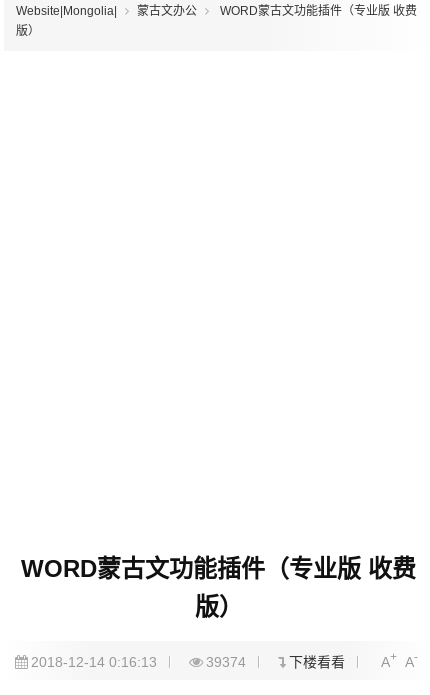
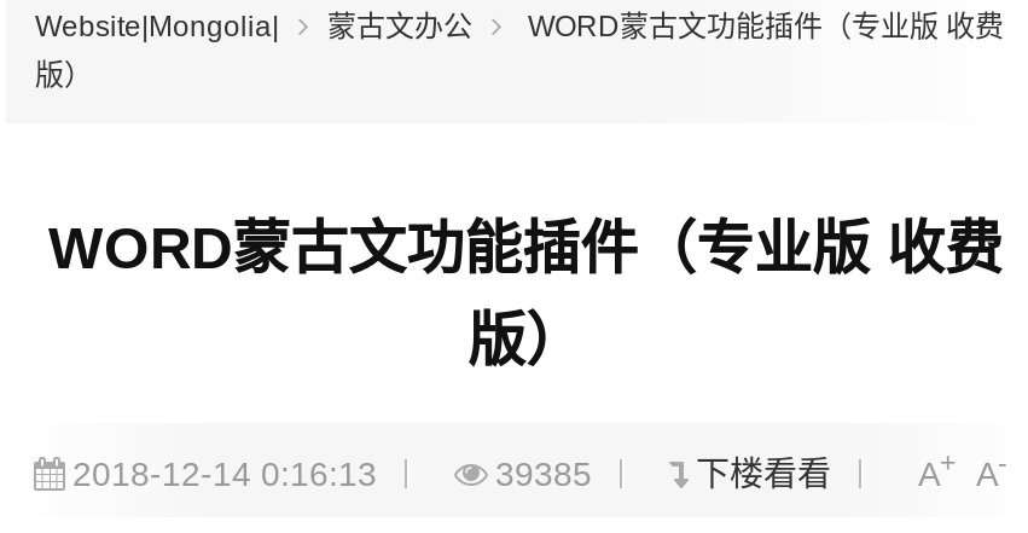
[206,654,246,670] 39374 -> [495,454,592,492] 39385

